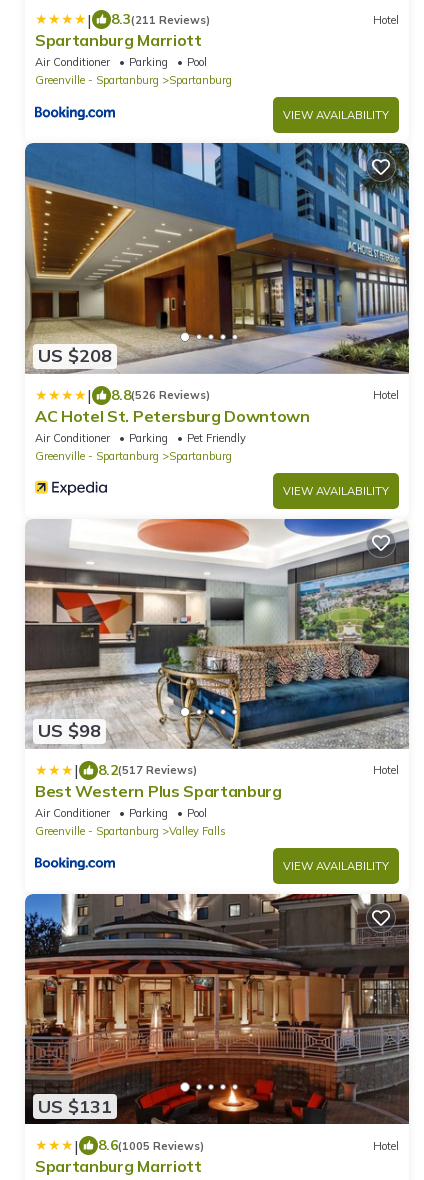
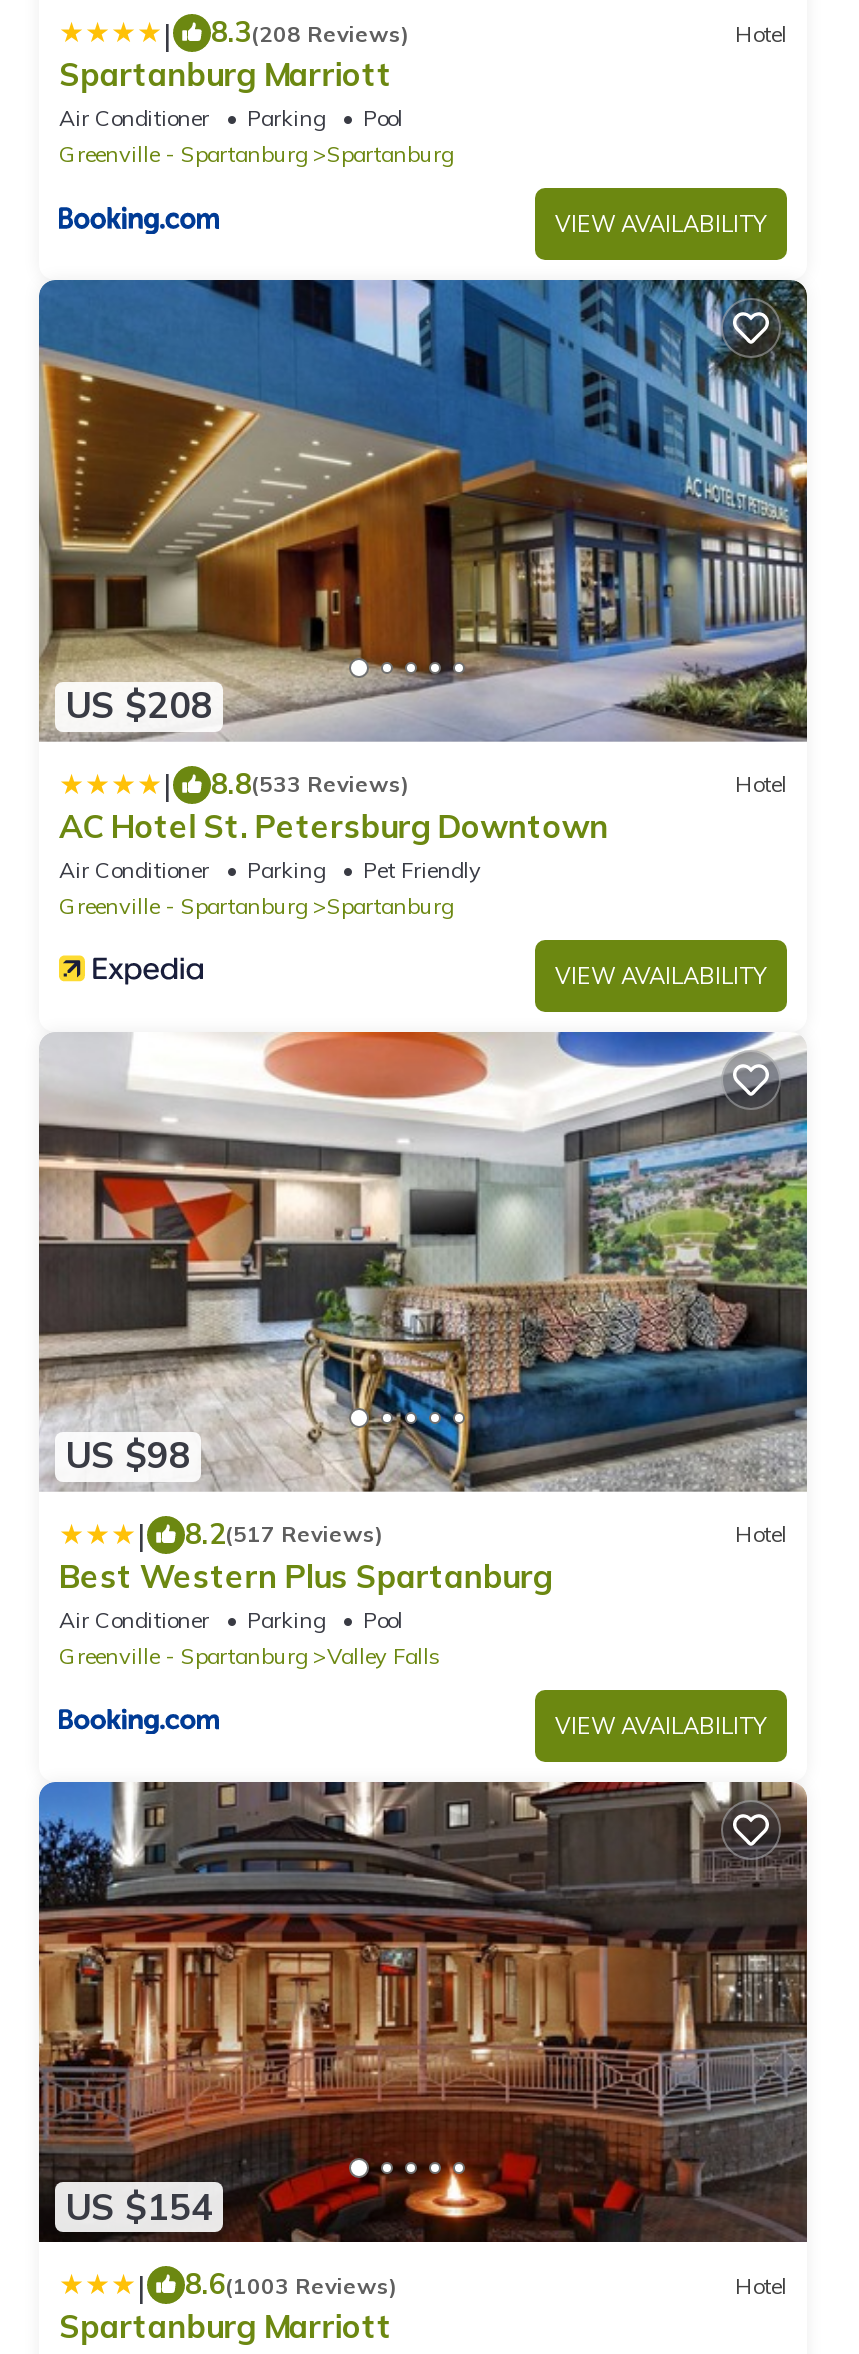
[111,10,210,28] 8.3(211 Reviews) -> [211,14,409,50] 8.3(208 Reviews)
[111,386,210,404] 8.8(526 Reviews) -> [211,765,409,801] 8.8(533 Reviews)
[38,1095,112,1118] US $131 -> [65,2184,213,2230] US $154
[98,1136,204,1154] 8.6(1005 Reviews) -> [185,2267,397,2303] 8.6(1003 Reviews)

